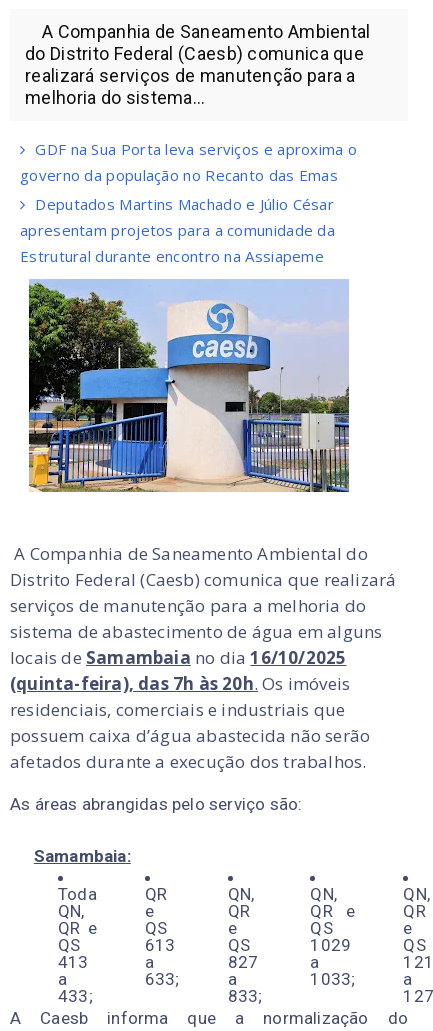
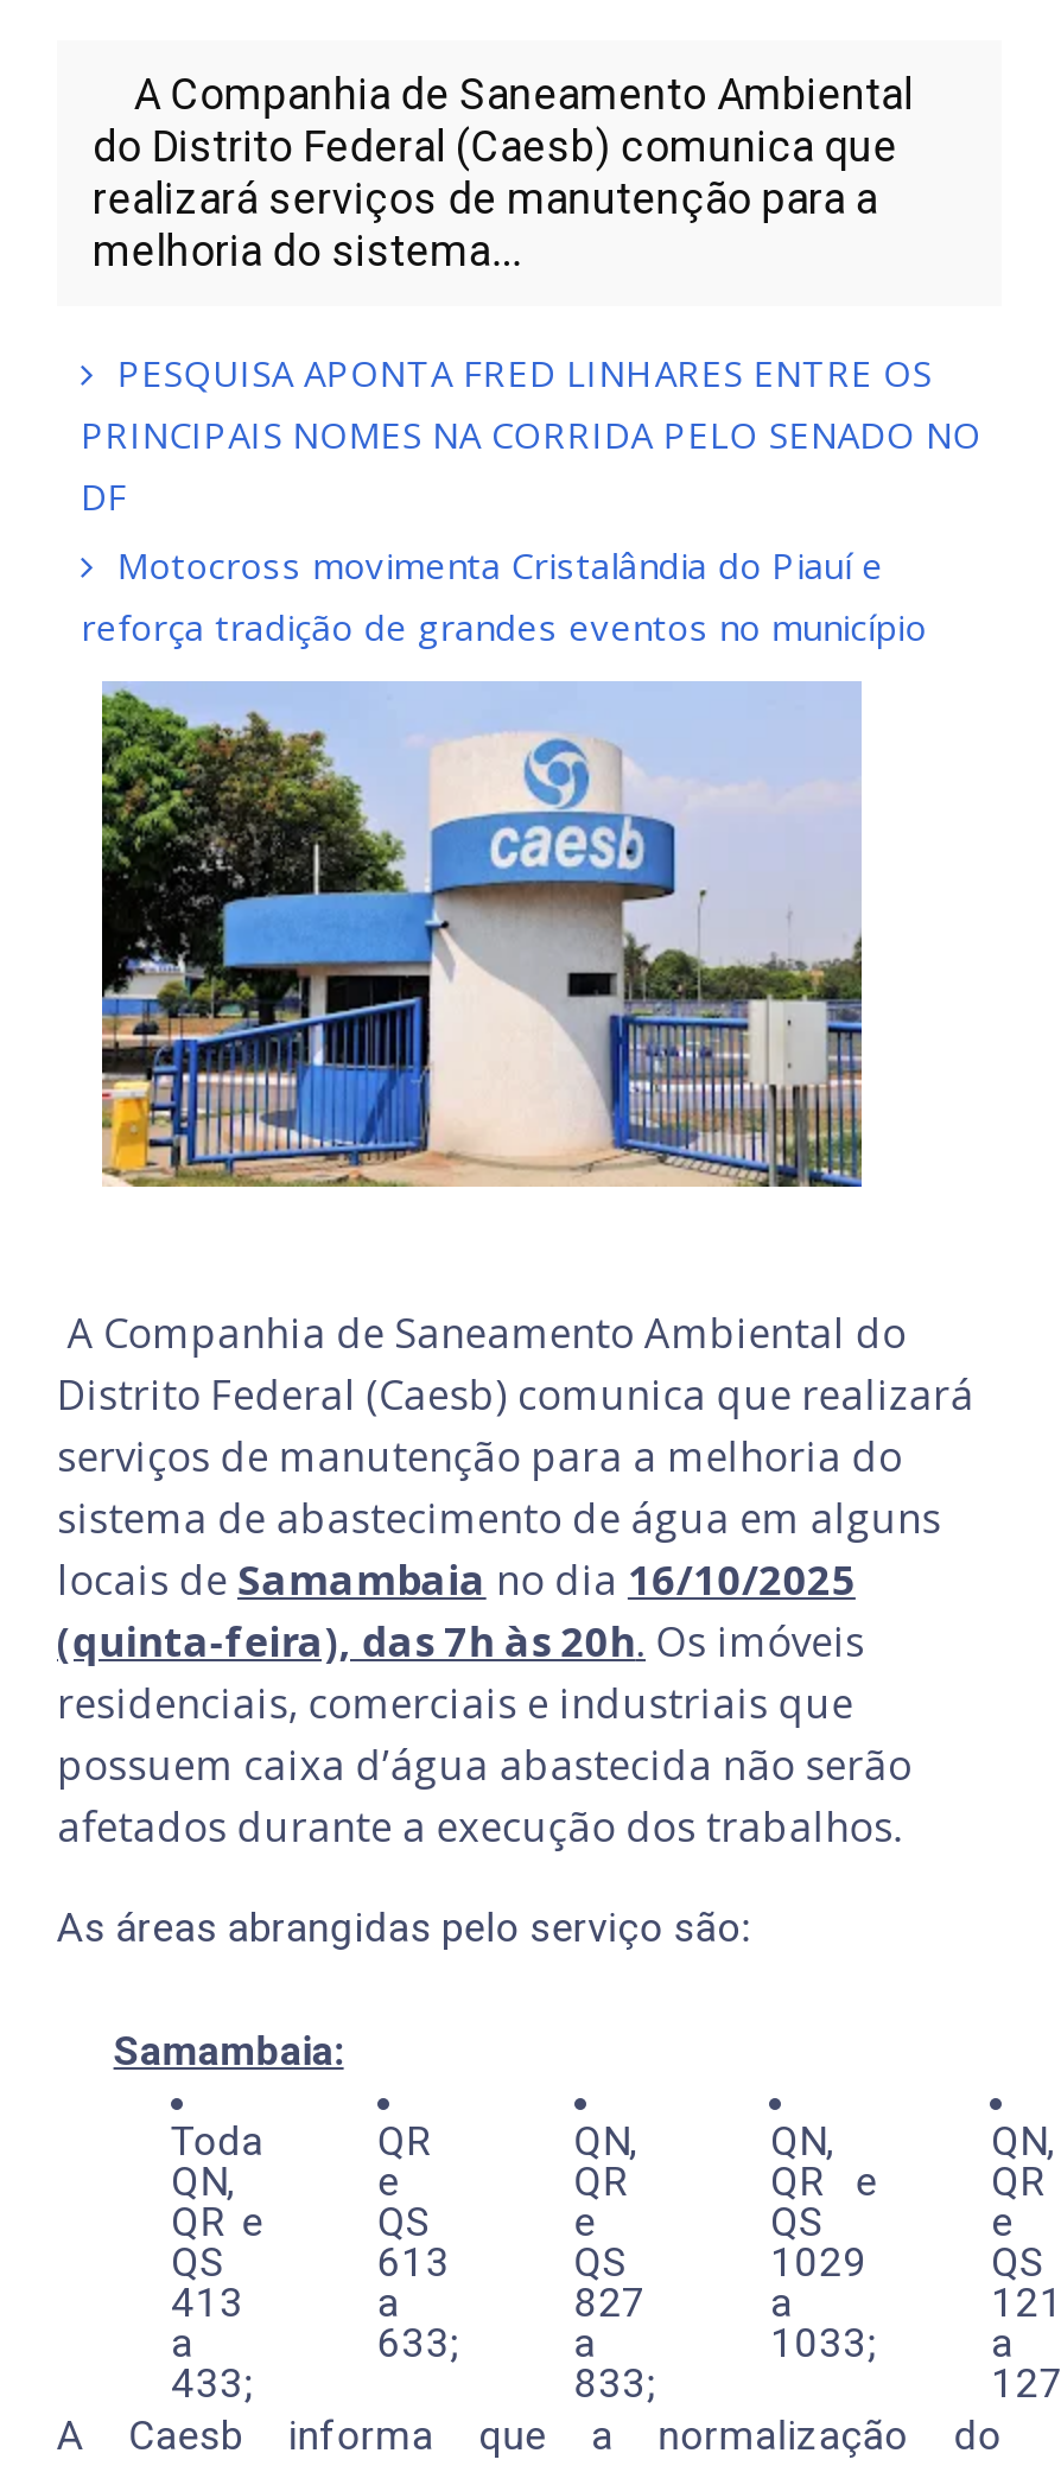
[20,139,357,266] GDF na Sua Porta leva serviços e aproxima o | governo da população no Recanto das Emas | Deputados Martins Machado e Júlio César | apresentam projetos para a comunidade da | Estrutural durante encontro na Assiapeme -> [81,348,982,650] PESQUISA APONTA FRED LINHARES ENTRE OS | PRINCIPAIS NOMES NA CORRIDA PELO SENADO NO | DF | Motocross movimenta Cristalândia do Piauí e | reforça tradição de grandes eventos no município

